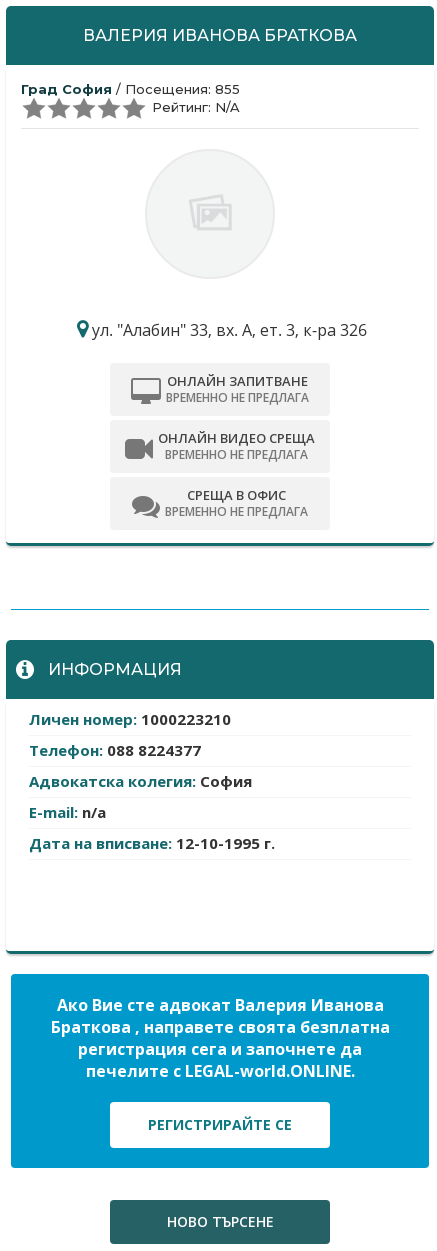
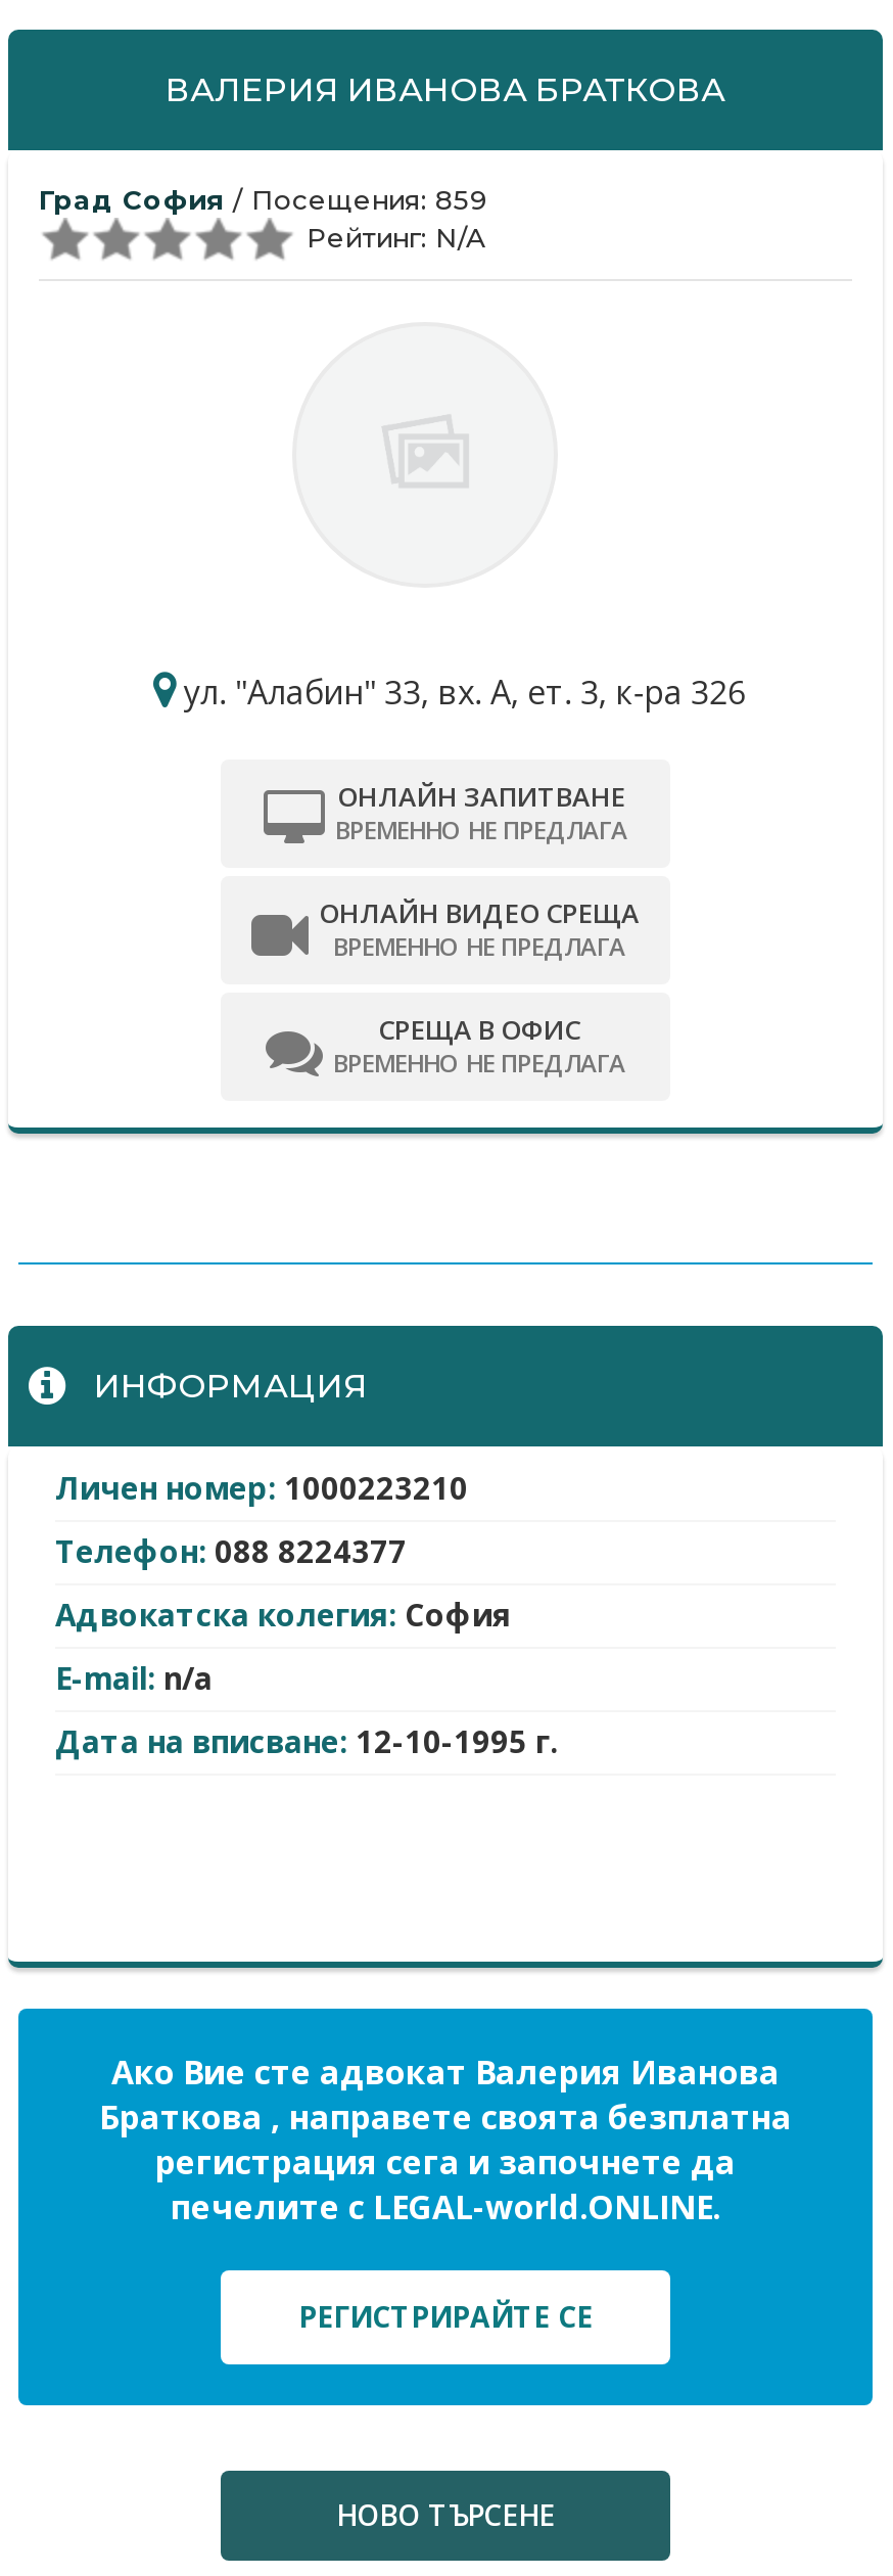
[21,81,240,97] Град София / Посещения: 855 -> [39,183,488,216] Град София / Посещения: 859

